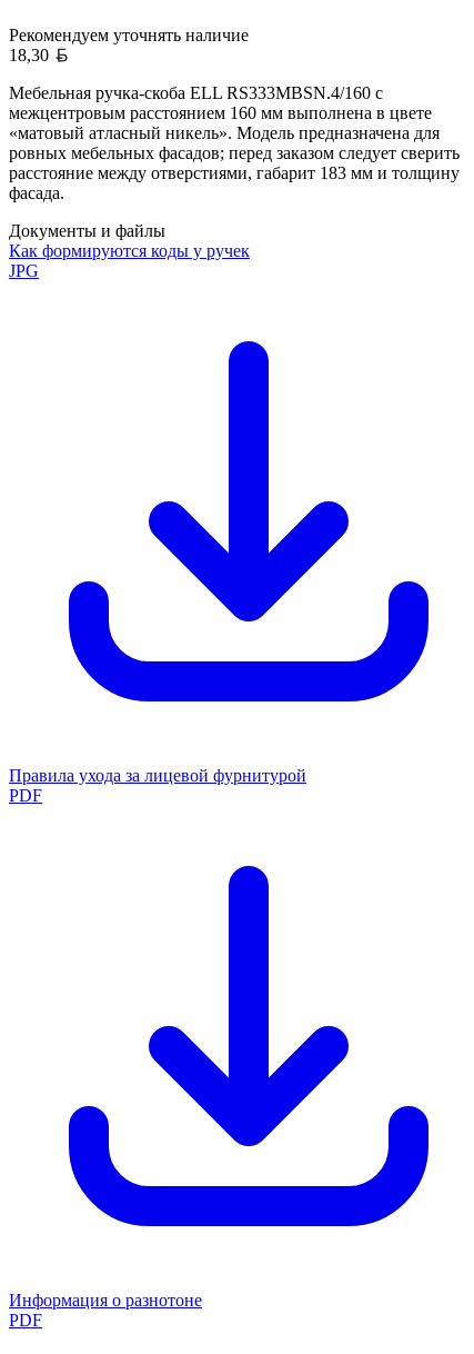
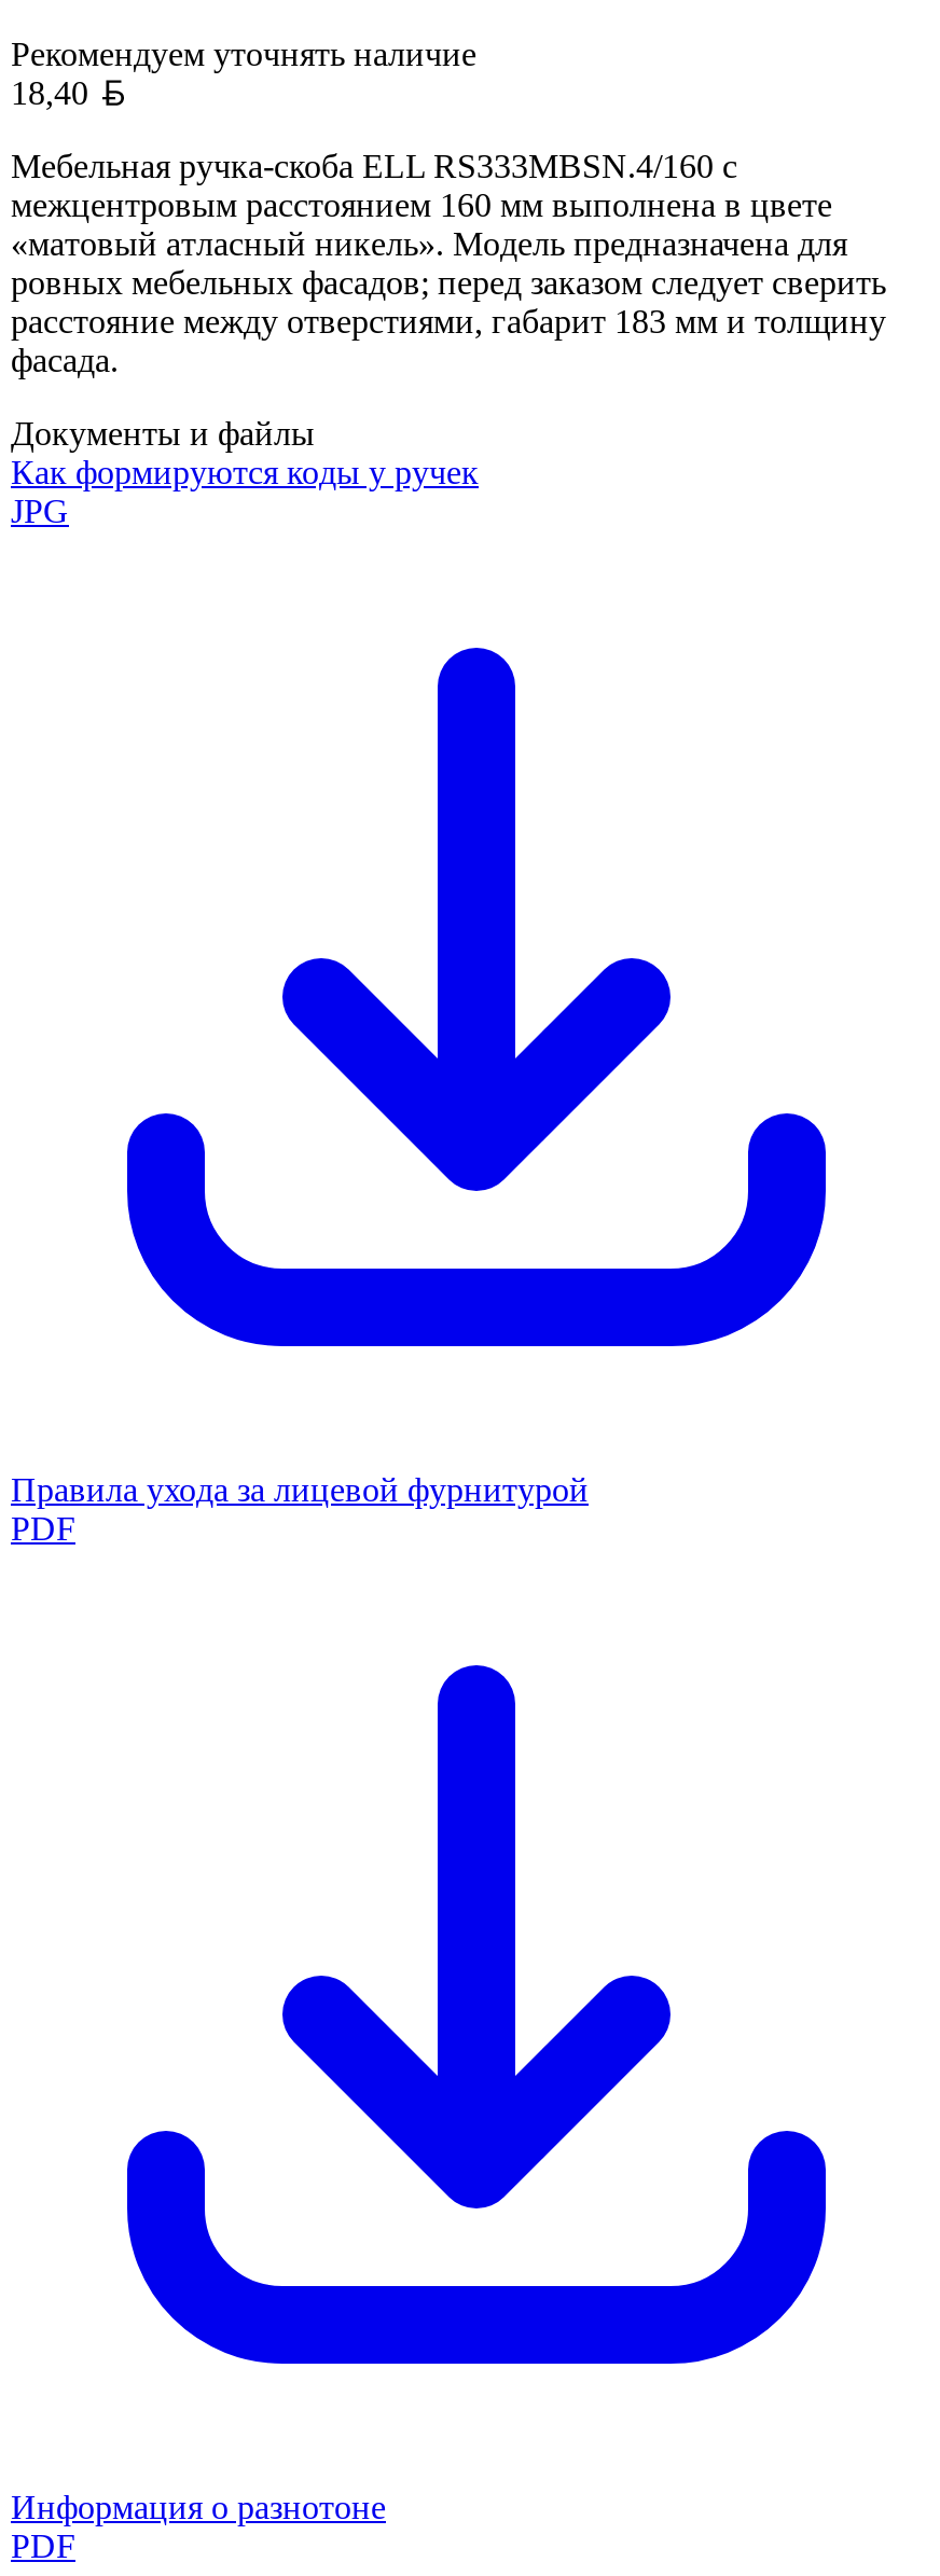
[9,45,53,64] 18,30 -> [11,74,97,111] 18,40

